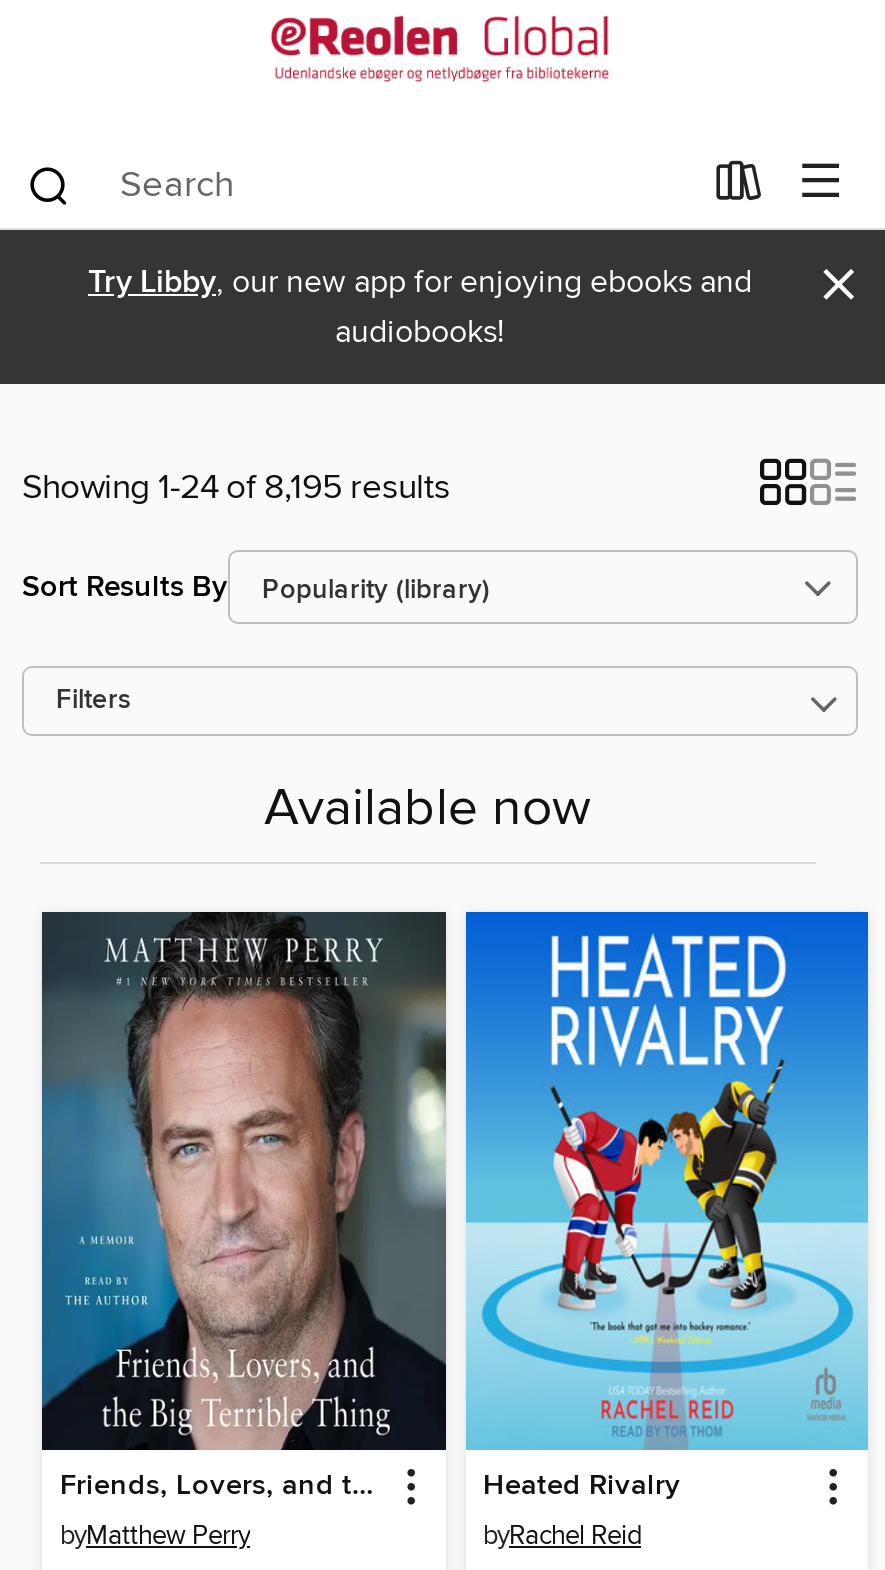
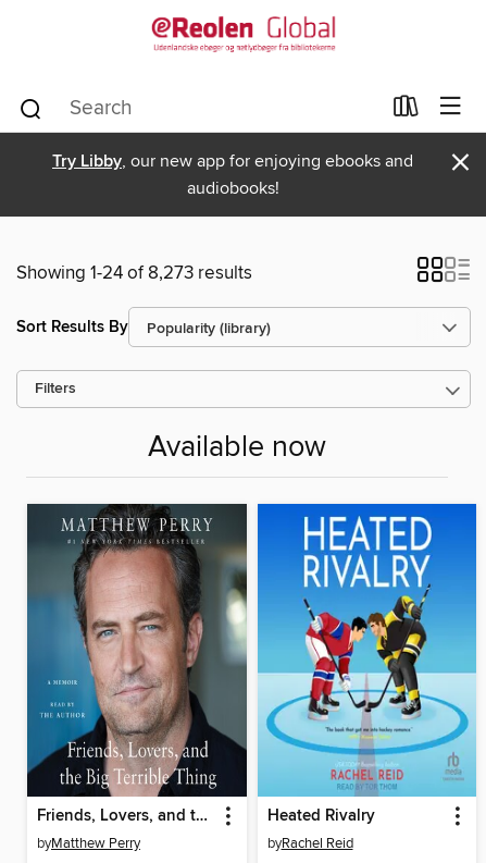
[22,466,450,510] Showing 1-24 of 8,195 results -> [16,261,252,285] Showing 1-24 of 8,273 results

